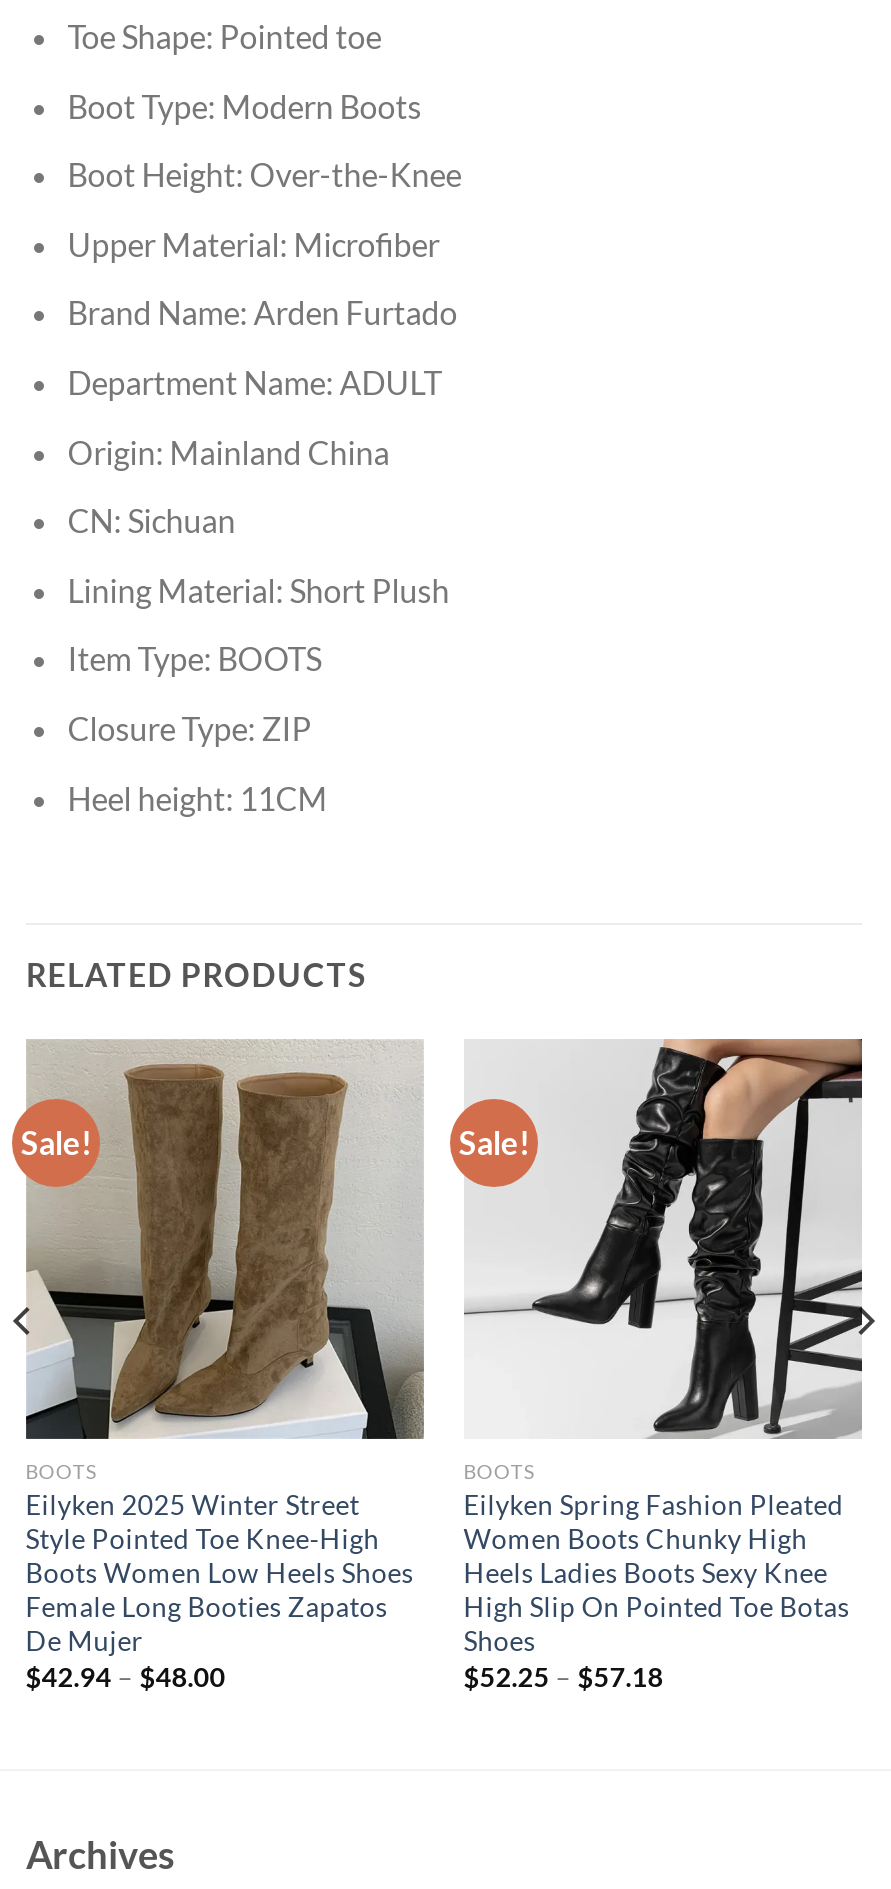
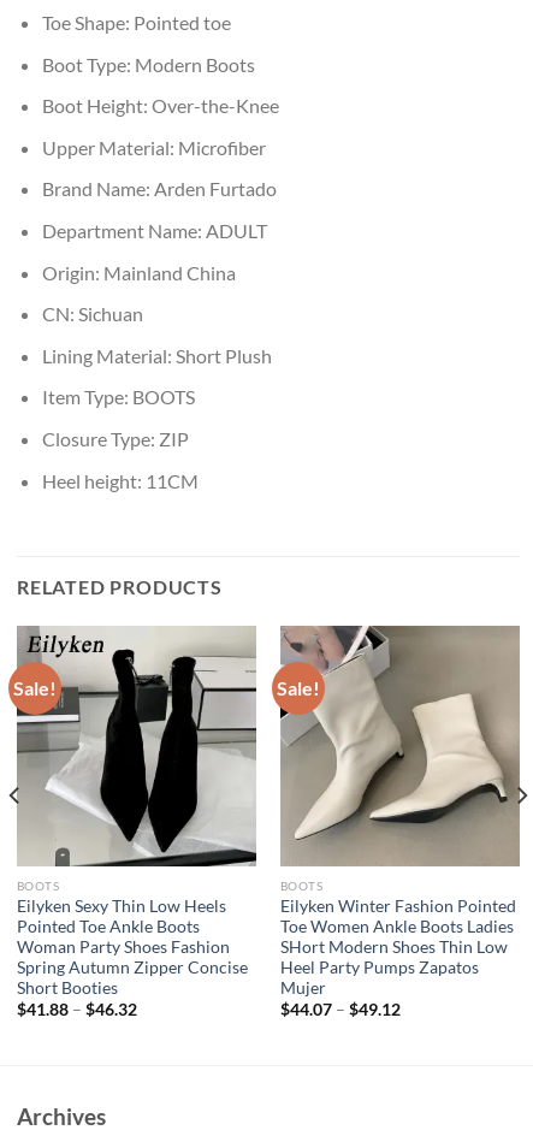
[24,1041,424,1694] [image] | Eilyken 2025 Winter Street | Style Pointed Toe Knee-High | Boots Women Low Heels Shoes | Female Long Booties Zapatos | De Mujer | $42.94 – $48.00 -> [17,627,256,1020] [image] | Eilyken Sexy Thin Low Heels | Pointed Toe Ankle Boots | Woman Party Shoes Fashion | Spring Autumn Zipper Concise | Short Booties | $41.88 – $46.32
[464,1039,864,1694] [image] | Eilyken Spring Fashion Pleated | Women Boots Chunky High | Heels Ladies Boots Sexy Knee | High Slip On Pointed Toe Botas | Shoes | $52.25 – $57.18 -> [279,625,520,1020] [image] | Eilyken Winter Fashion Pointed | Toe Women Ankle Boots Ladies | SHort Modern Shoes Thin Low | Heel Party Pumps Zapatos | Mujer | $44.07 – $49.12

